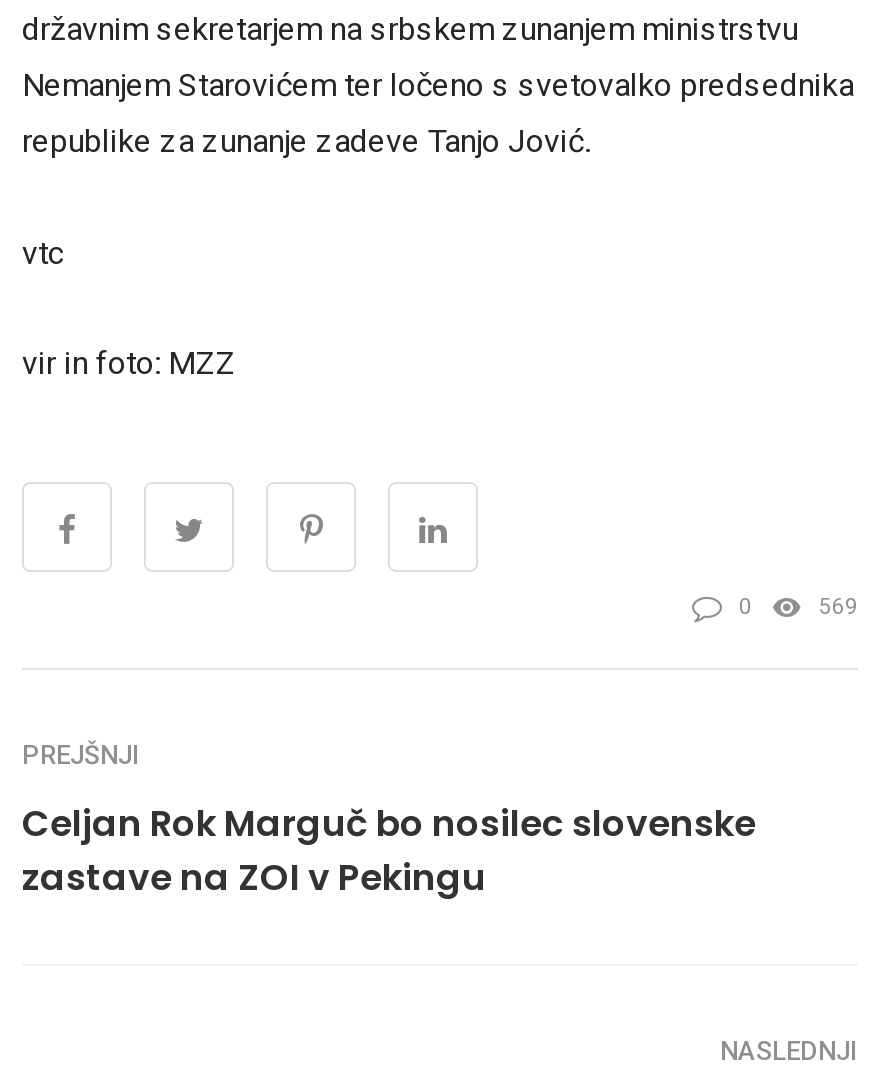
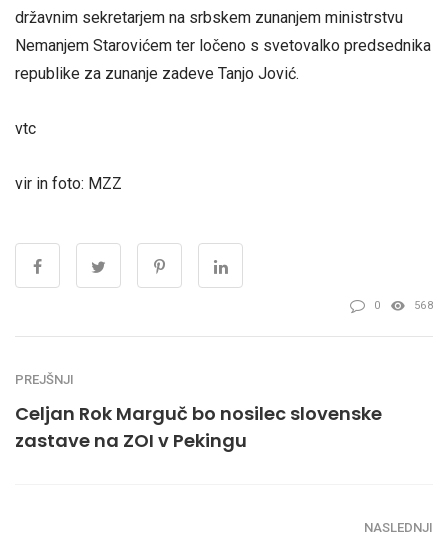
[819,594,858,620] 569 -> [413,299,433,312] 568

